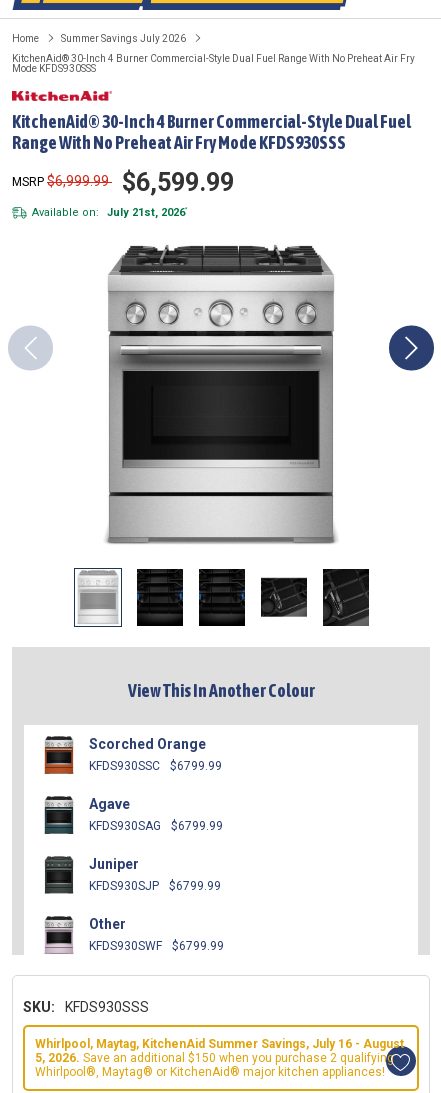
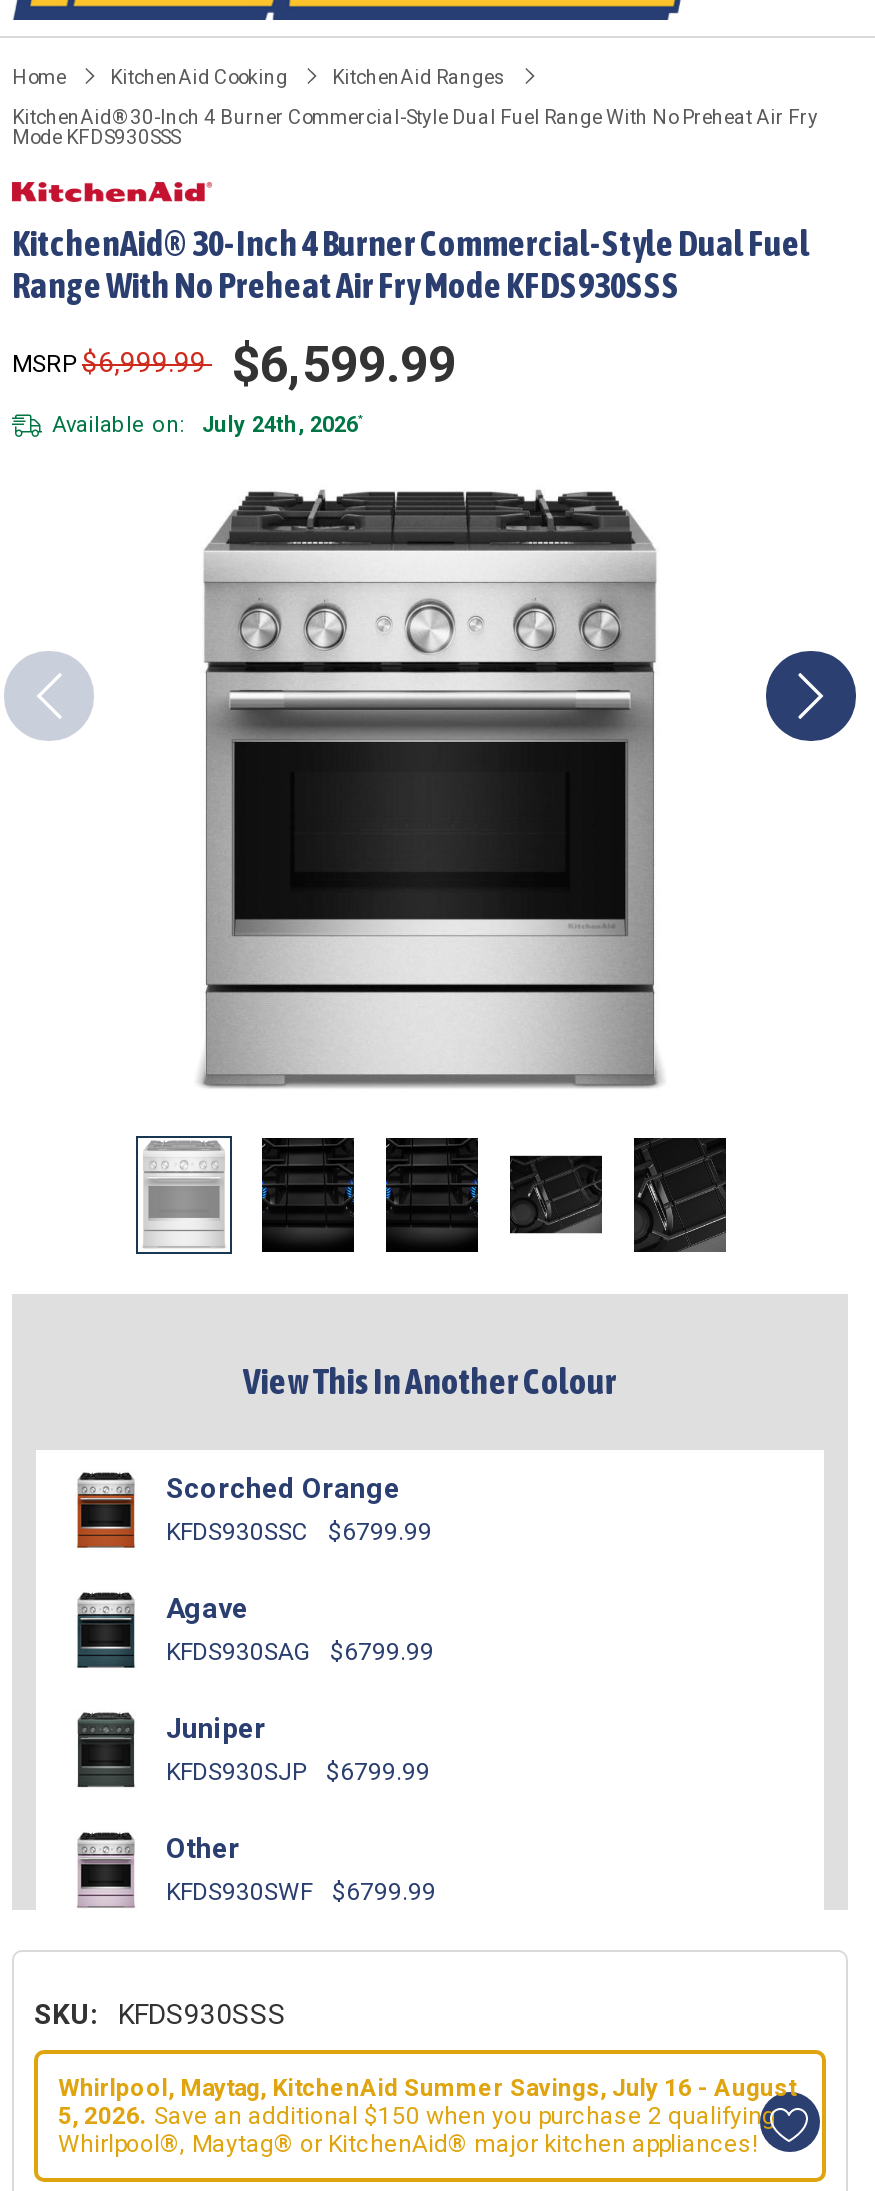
[61,32,186,43] Summer Savings July 2026 -> [110,65,506,87] KitchenAid Cooking | KitchenAid Ranges
[32,205,185,218] Available on: July 21st, 2026 -> [52,411,358,437] Available on: July 24th, 2026

